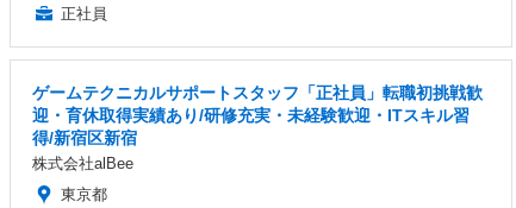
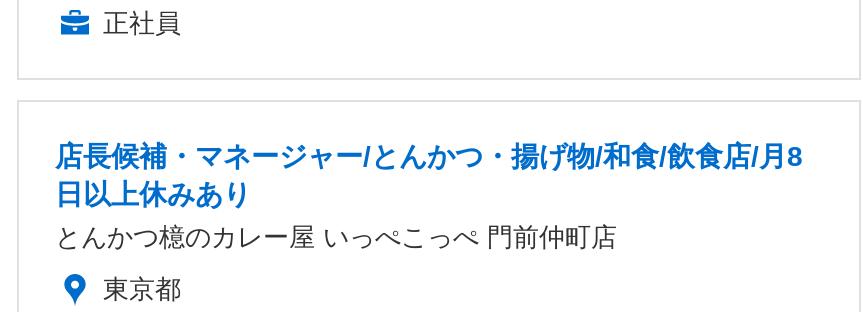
[32,83,483,172] ゲームテクニカルサポートスタッフ「正社員」転職初挑戦歓 | 迎・育休取得実績あり/研修充実・未経験歓迎・ITスキル習 | 得/新宿区新宿 | 株式会社alBee -> [55,140,803,252] 店長候補・マネージャー/とんかつ・揚げ物/和食/飲食店/月8 | 日以上休みあり | とんかつ檍のカレー屋 いっぺこっぺ 門前仲町店

